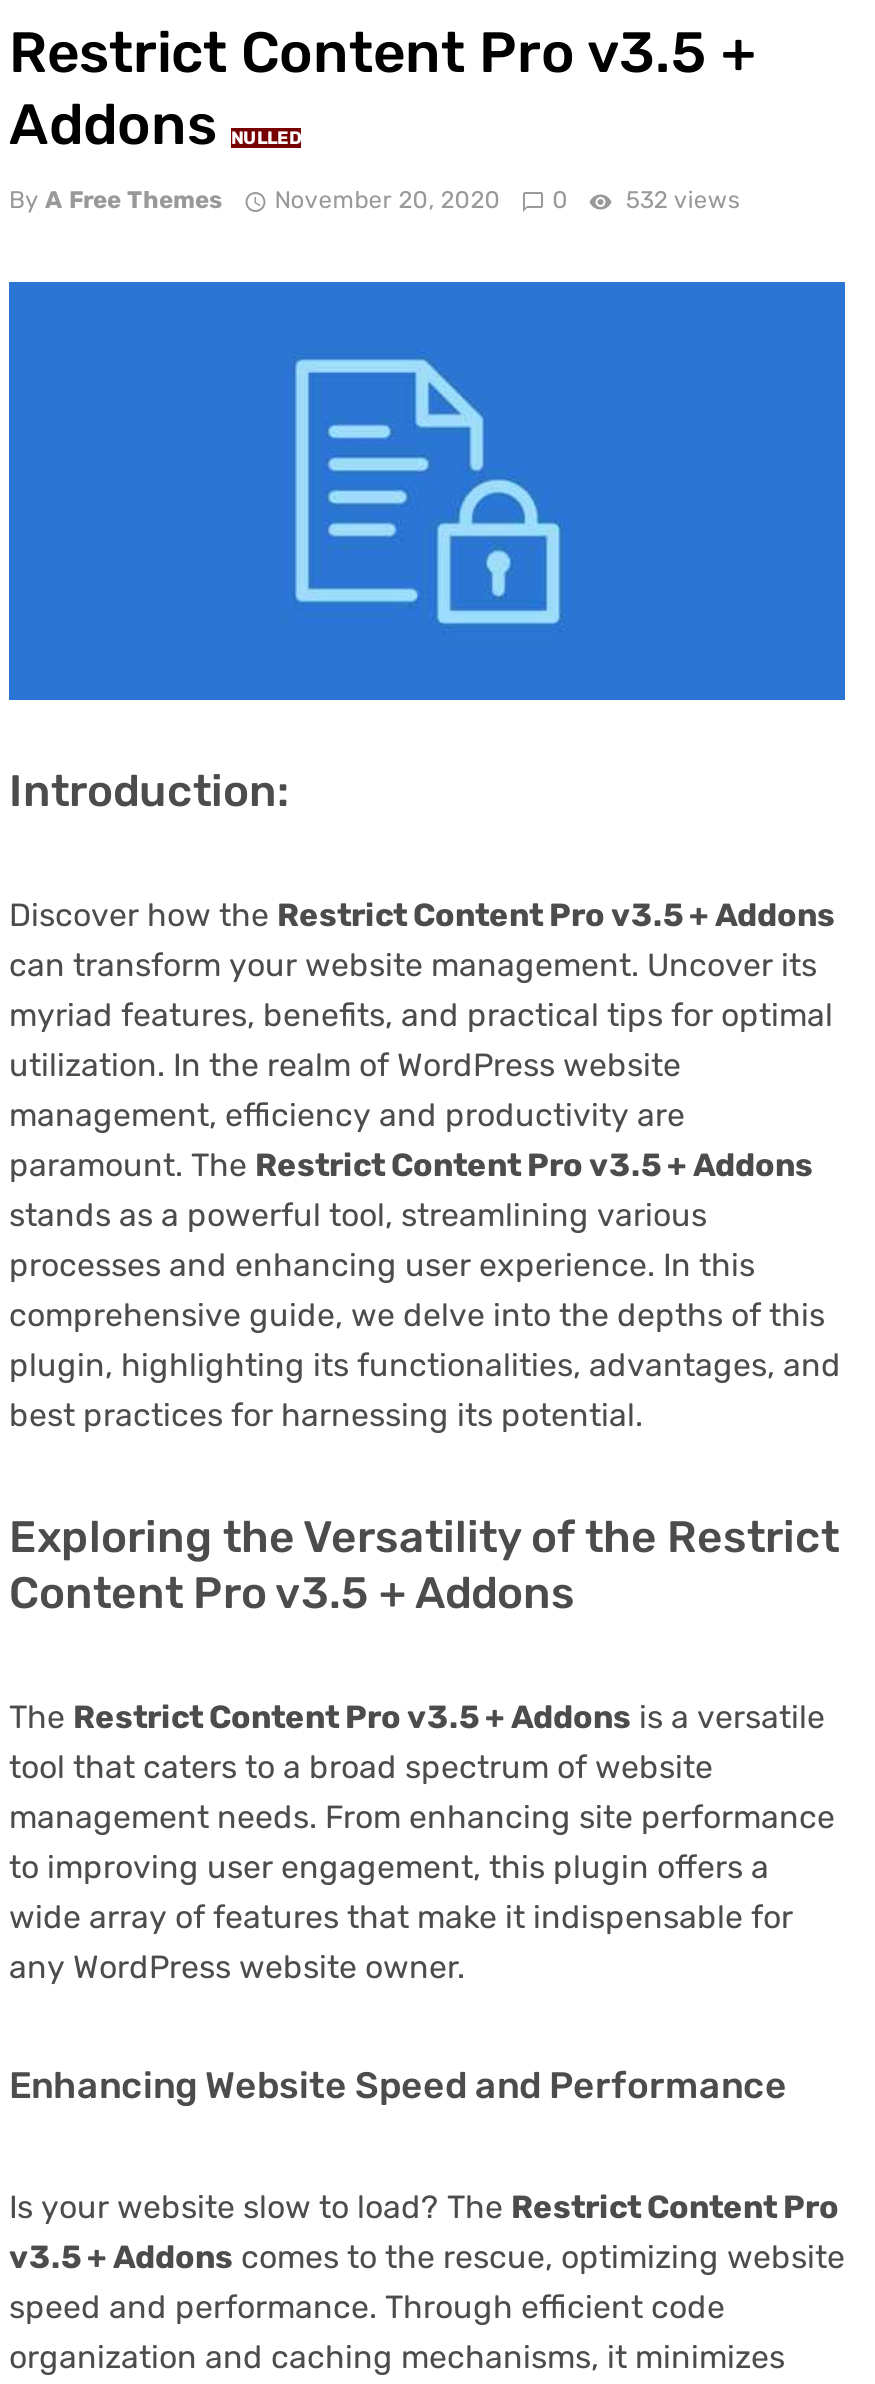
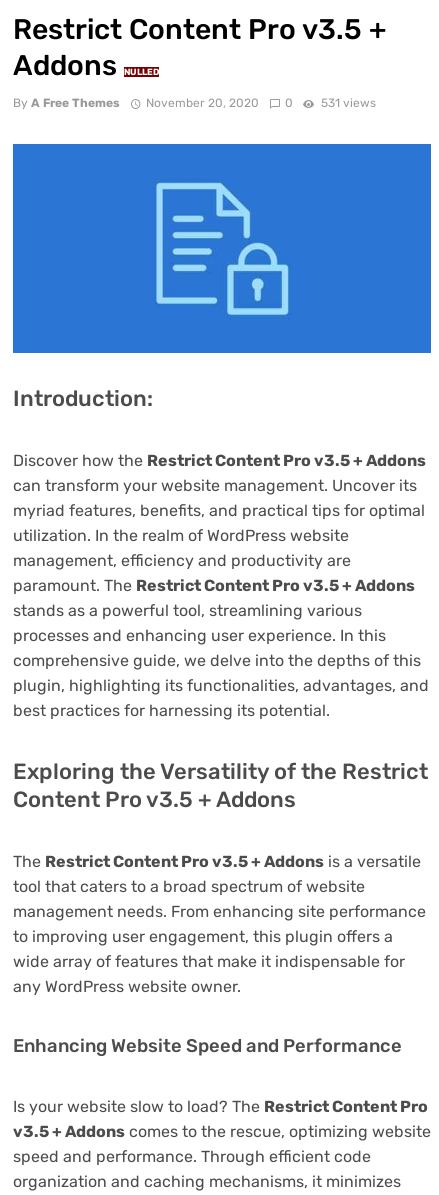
[9,187,740,215] By A Free Themes November 20, 2020 0 532 views -> [13,96,376,110] By A Free Themes November 20, 2020 0 531 views

